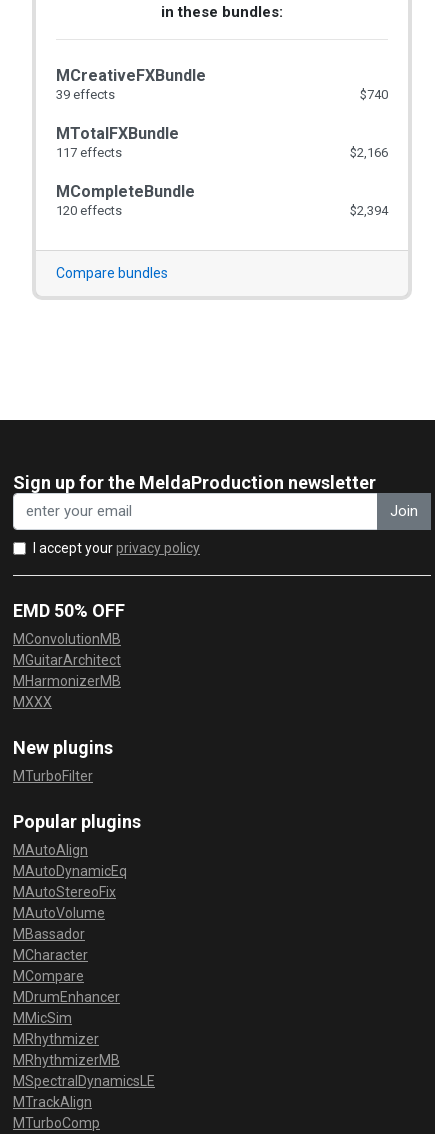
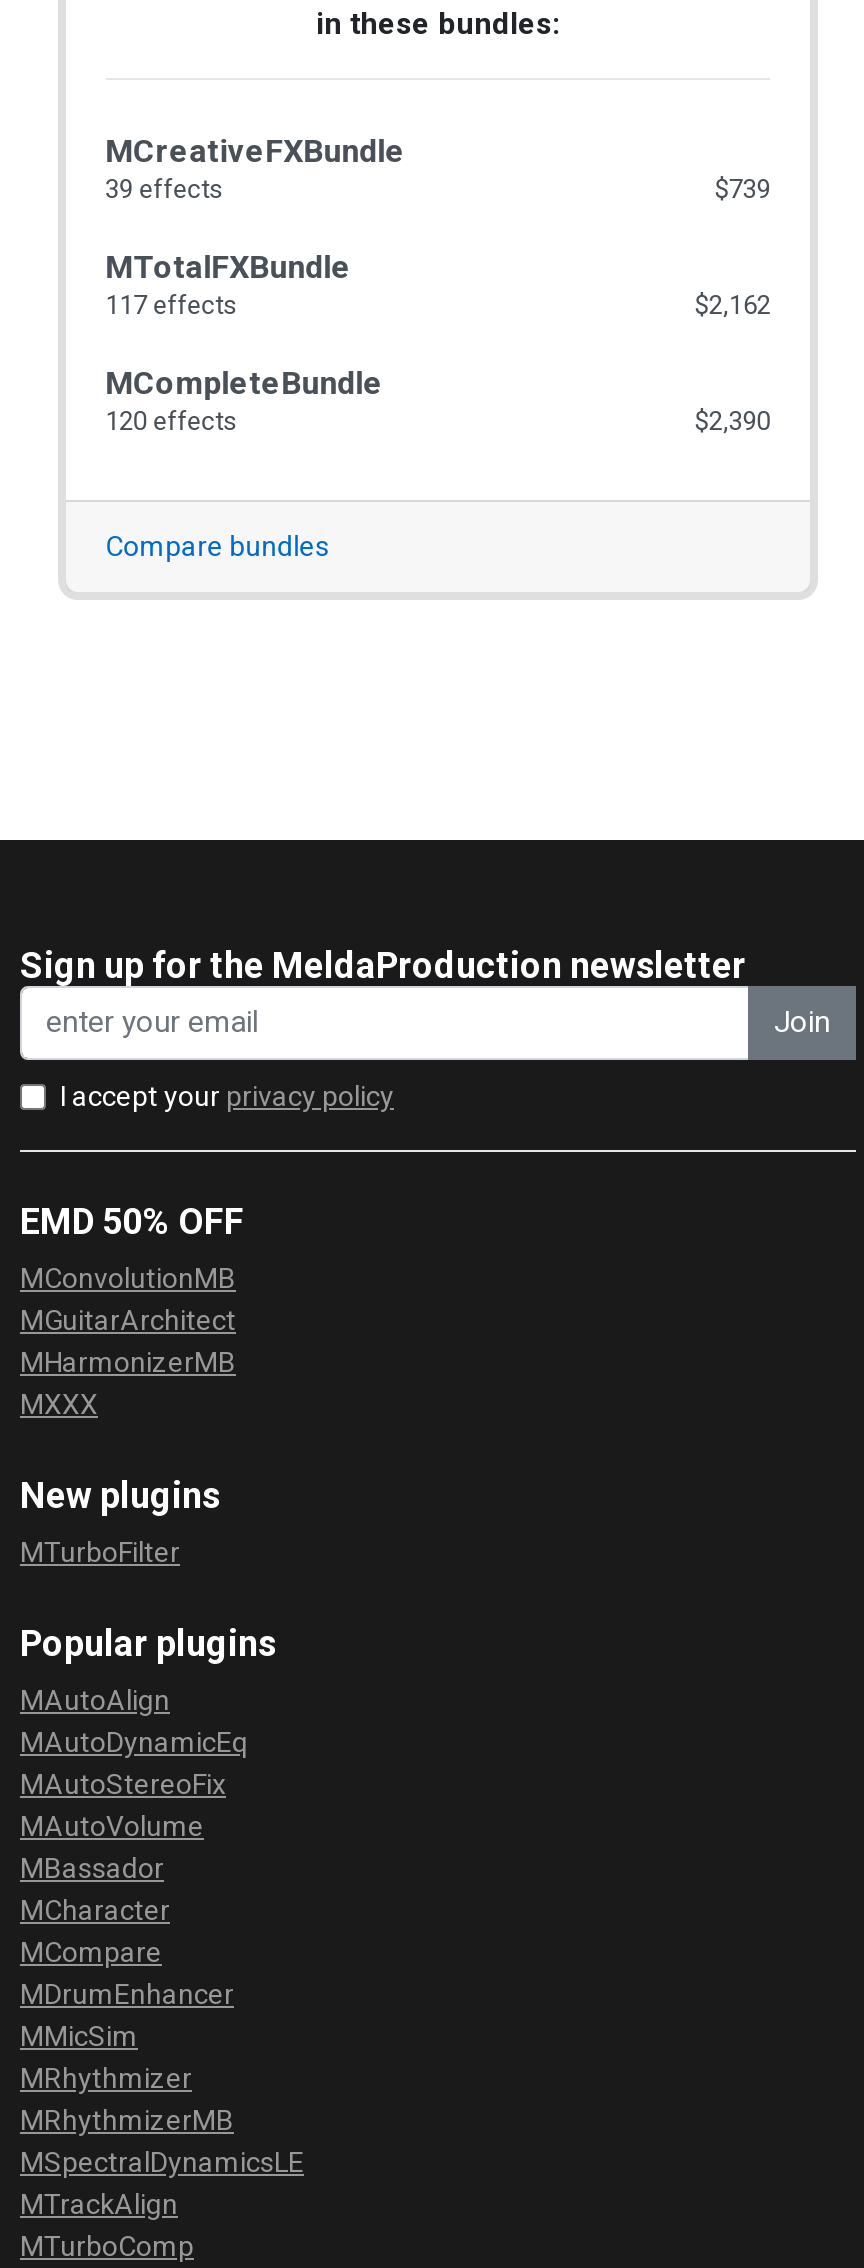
[360,87,388,102] $740 -> [715,174,771,204] $739
[350,145,388,160] $2,166 -> [695,290,771,320] $2,162
[350,203,388,218] $2,394 -> [695,406,771,436] $2,390

